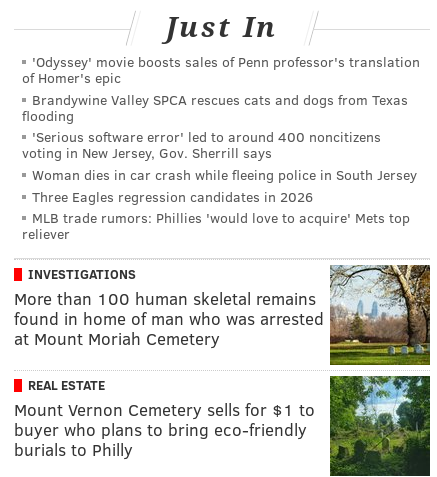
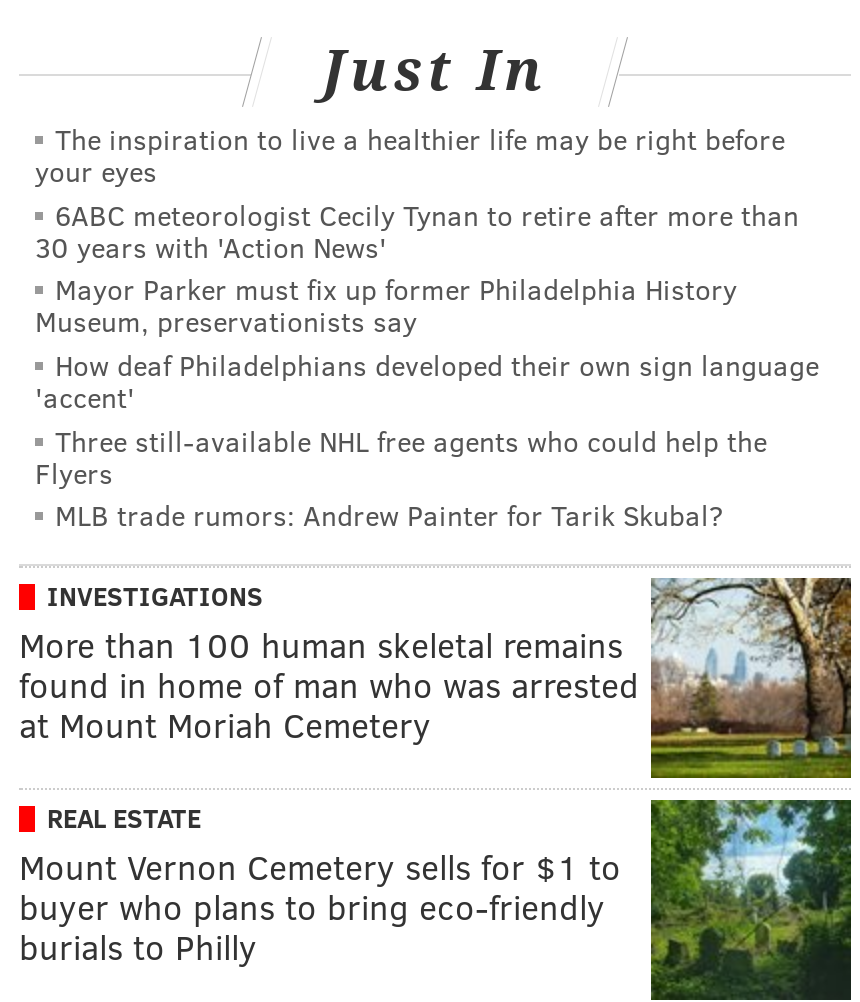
[22,52,420,243] 'Odyssey' movie boosts sales of Penn professor's translation | of Homer's epic | Brandywine Valley SPCA rescues cats and dogs from Texas | flooding | 'Serious software error' led to around 400 noncitizens | voting in New Jersey, Gov. Sherrill says | Woman dies in car crash while fleeing police in South Jersey | Three Eagles regression candidates in 2026 | MLB trade rumors: Phillies 'would love to acquire' Mets top | reliever -> [35,120,819,534] The inspiration to live a healthier life may be right before | your eyes | 6ABC meteorologist Cecily Tynan to retire after more than | 30 years with 'Action News' | Mayor Parker must fix up former Philadelphia History | Museum, preservationists say | How deaf Philadelphians developed their own sign language | 'accent' | Three still-available NHL free agents who could help the | Flyers | MLB trade rumors: Andrew Painter for Tarik Skubal?

